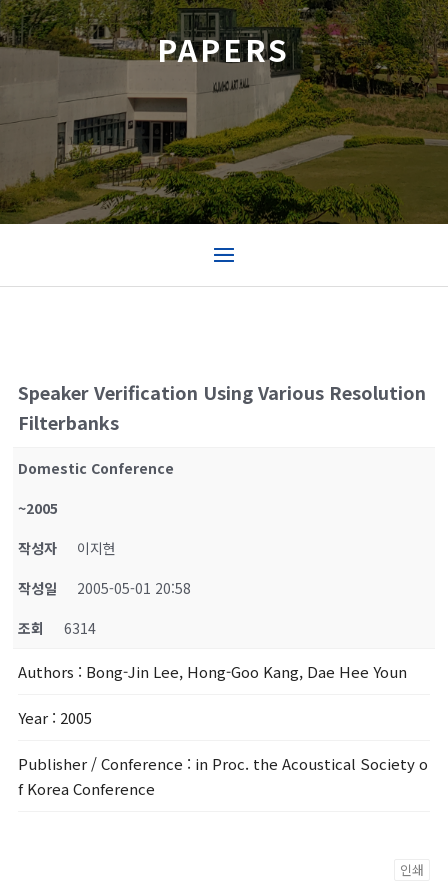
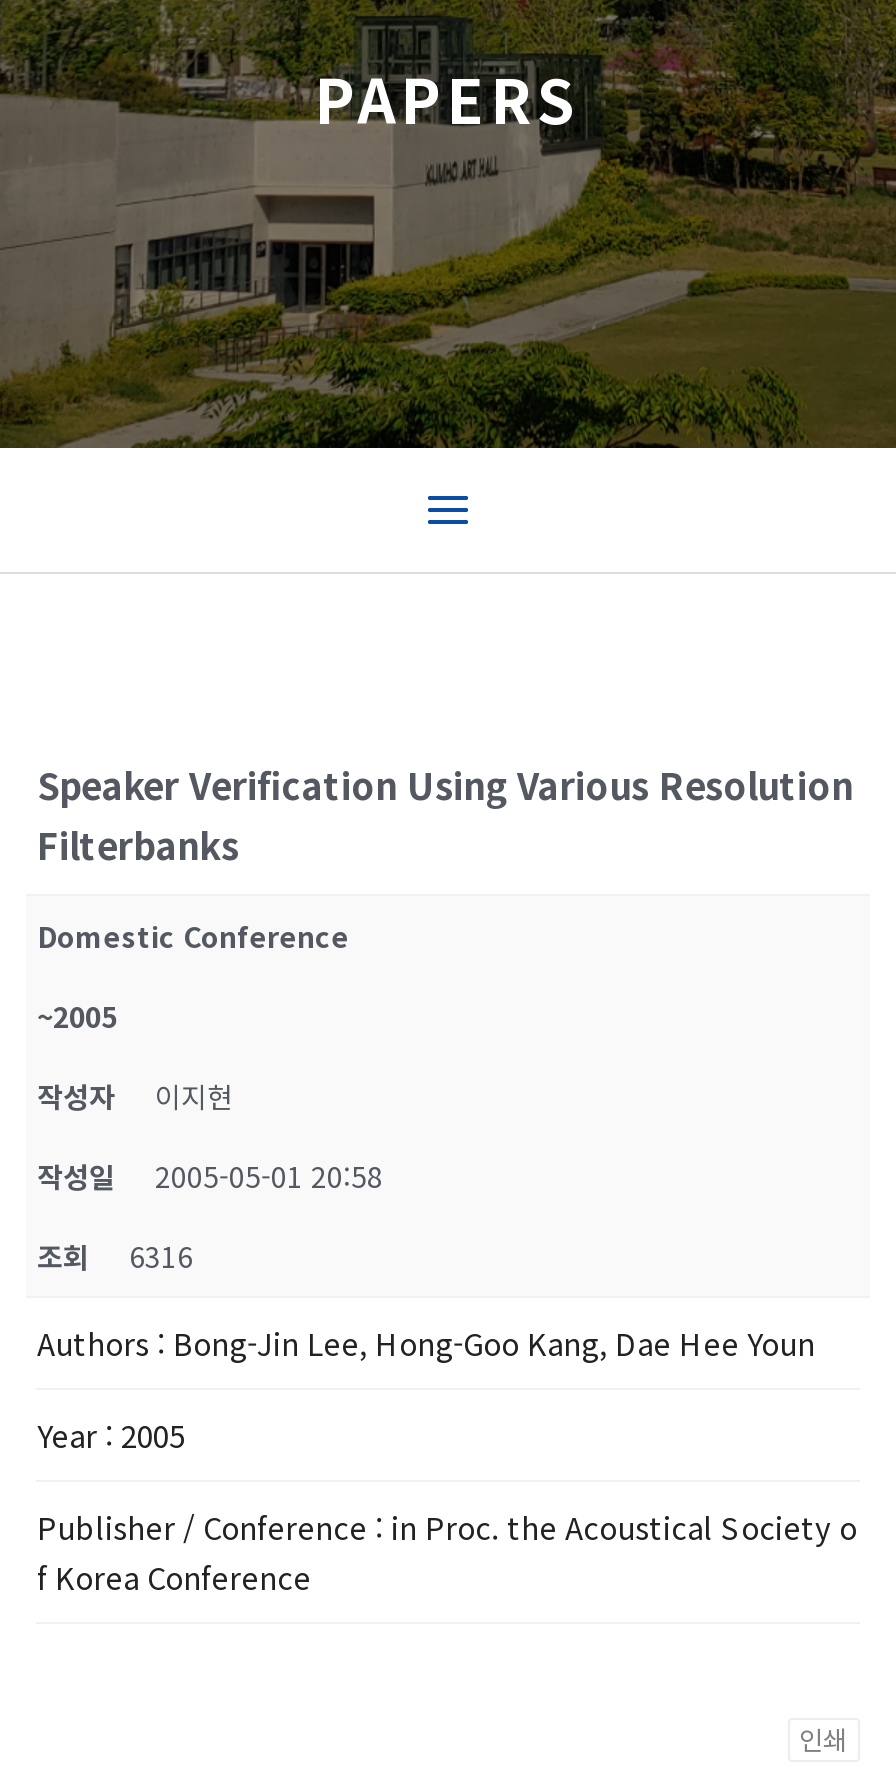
[18,618,96,638] 조회 6314 -> [37,1236,193,1276] 조회 6316

